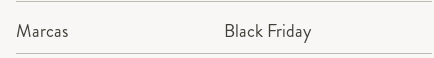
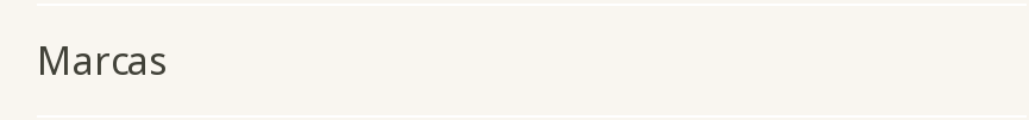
[224,18,311,44] Black Friday -> none

